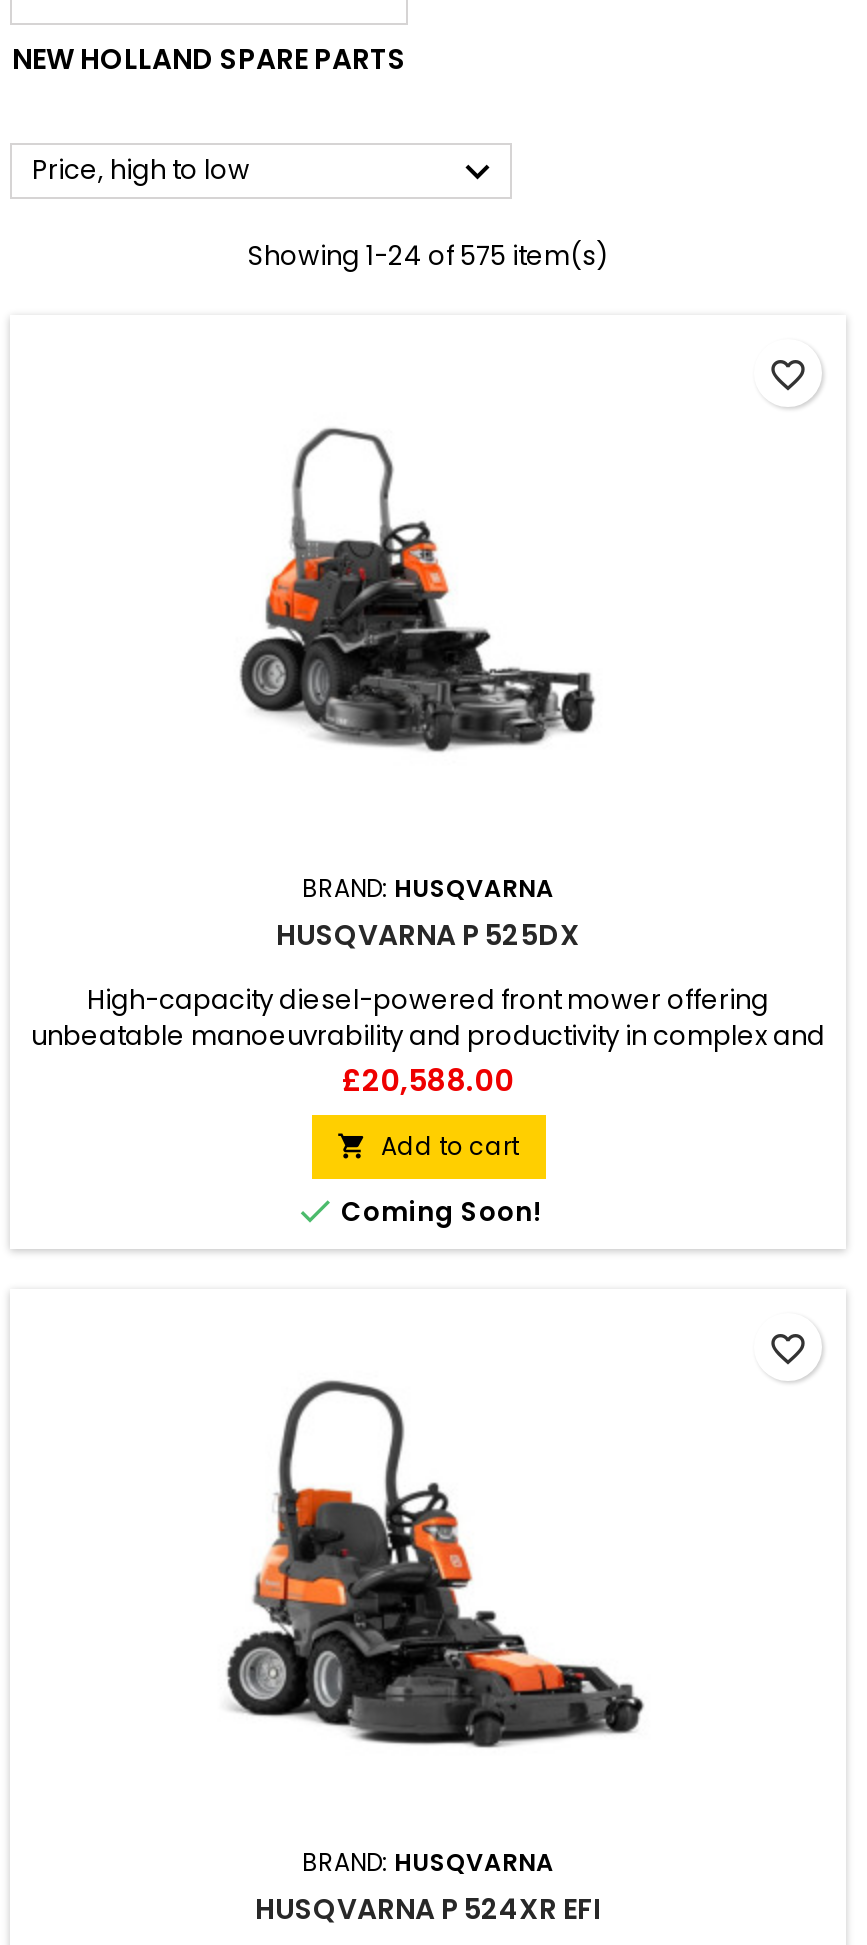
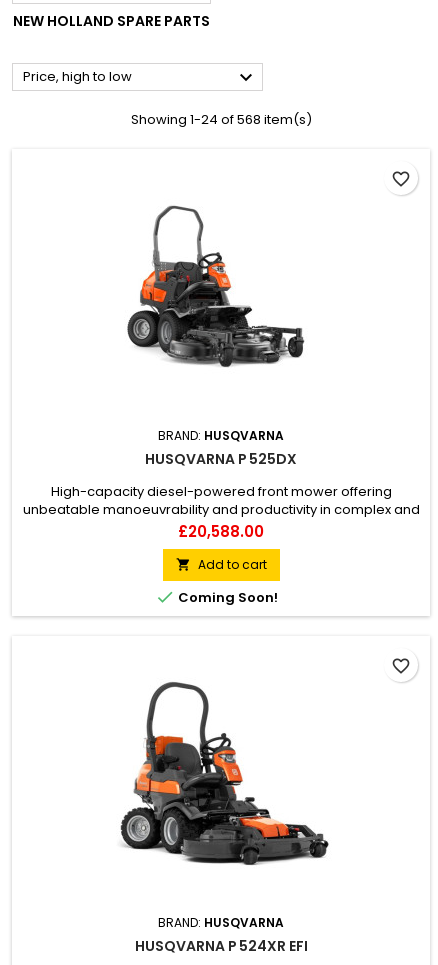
[248,237,608,275] Showing 1-24 of 575 item(s) -> [130,110,311,129] Showing 1-24 of 568 item(s)

